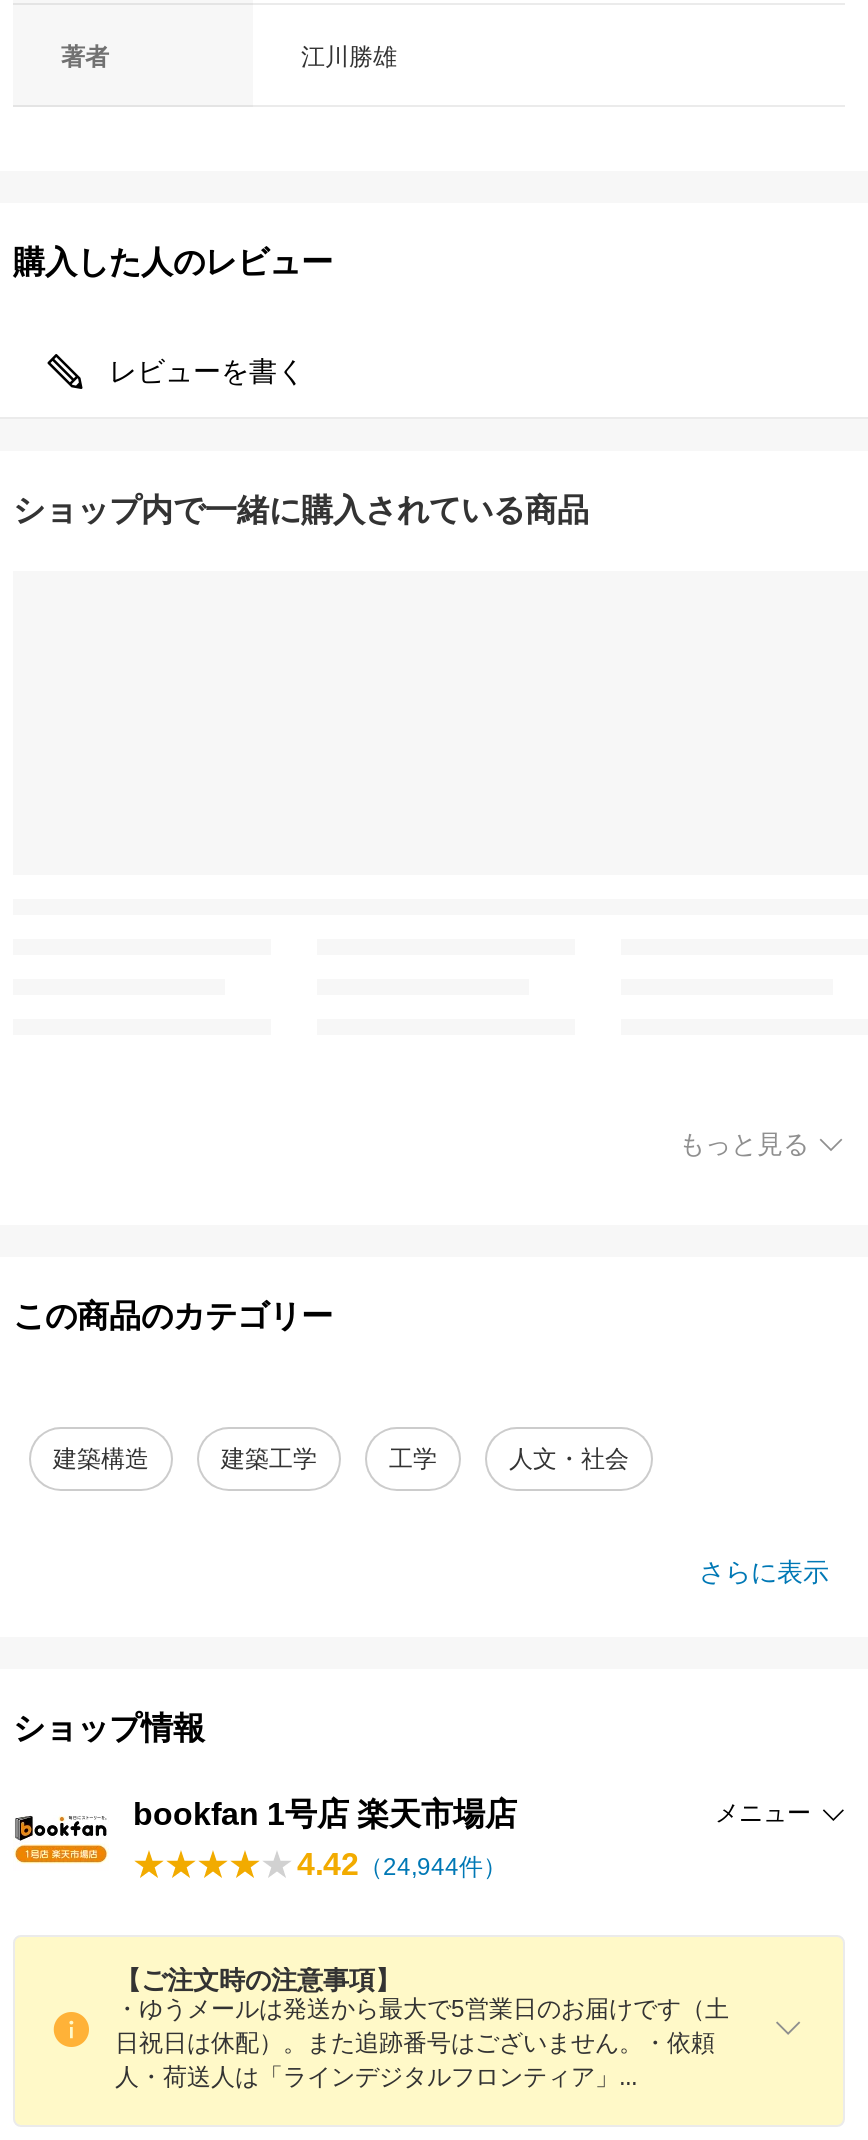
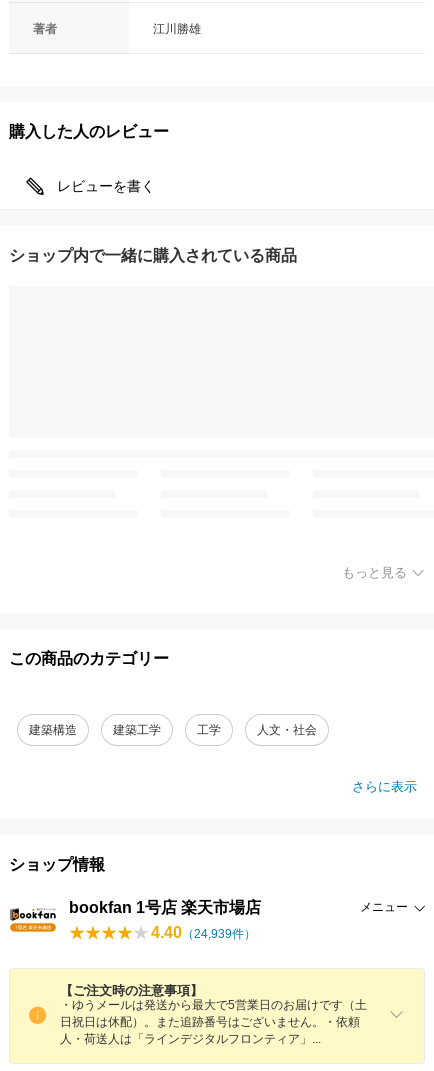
[297,1847,507,1881] 4.42（24,944件） -> [151,924,256,941] 4.40（24,939件）

